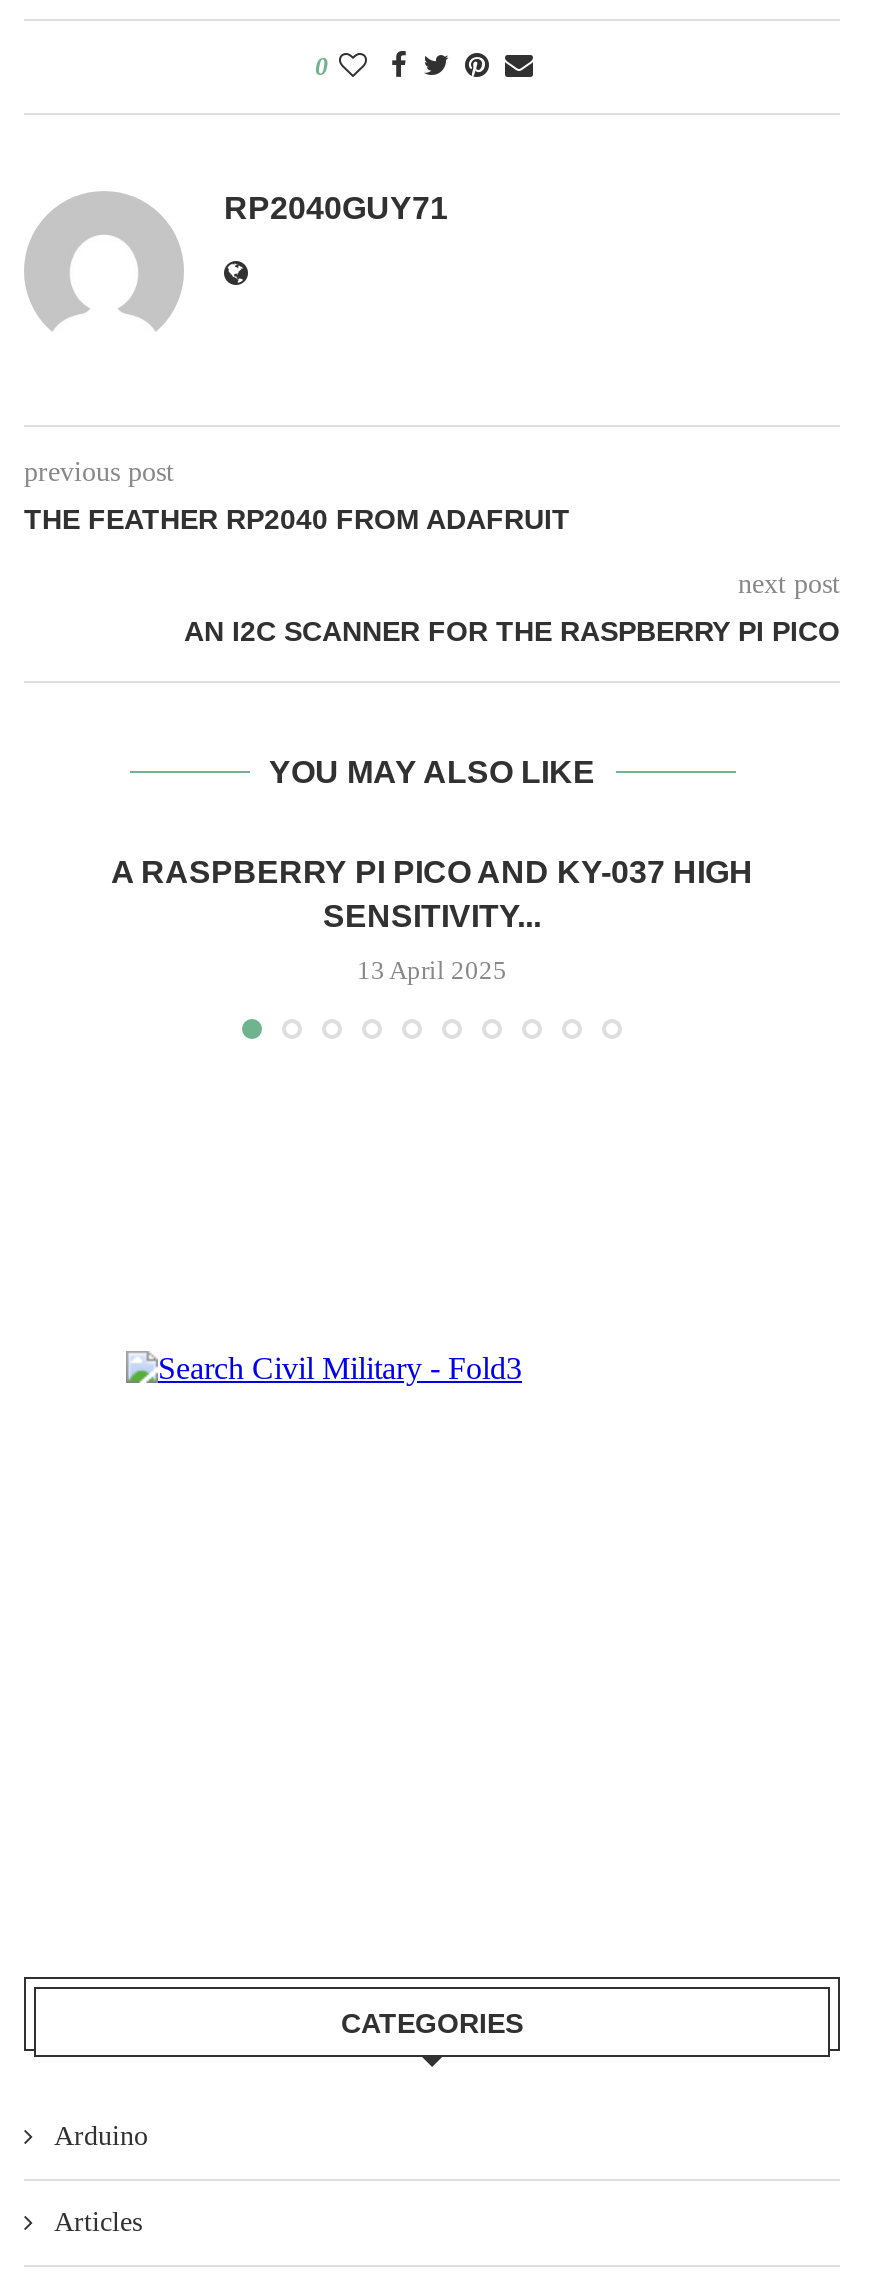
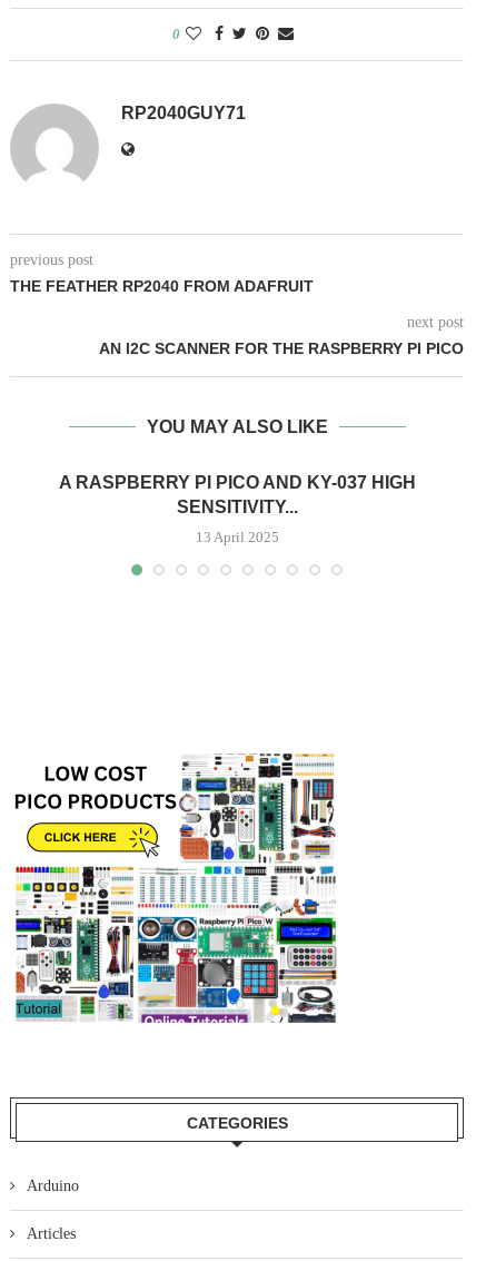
none -> [14,750,337,1024] [image]

